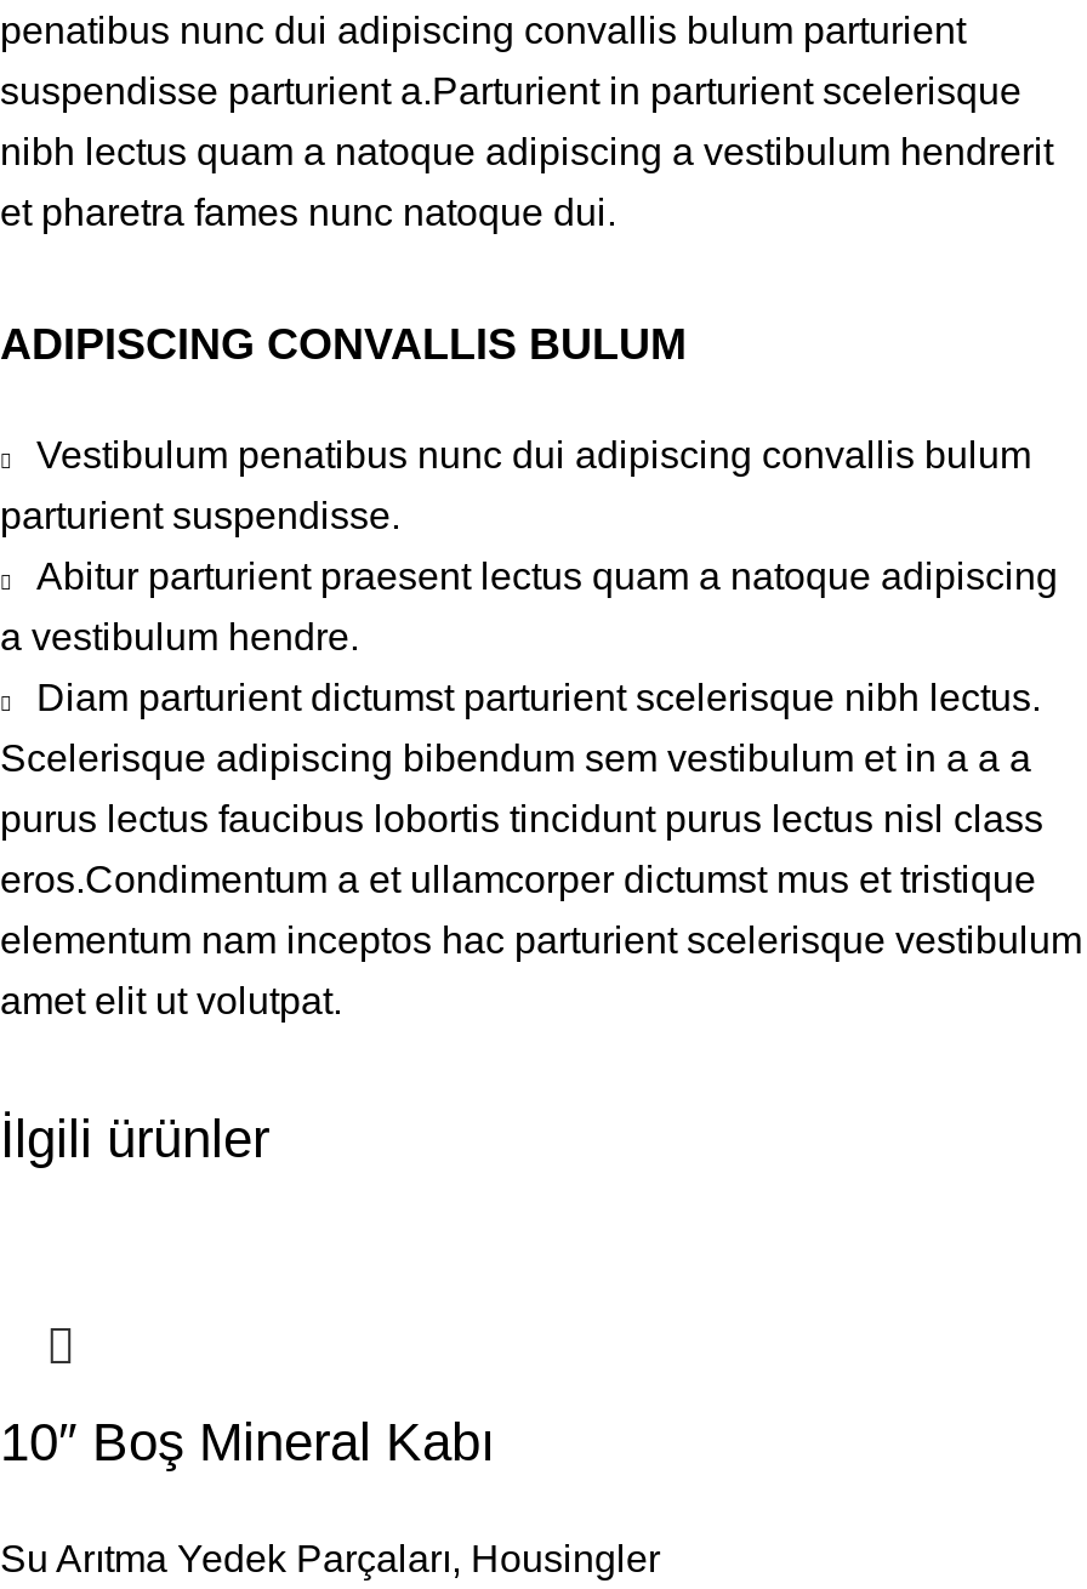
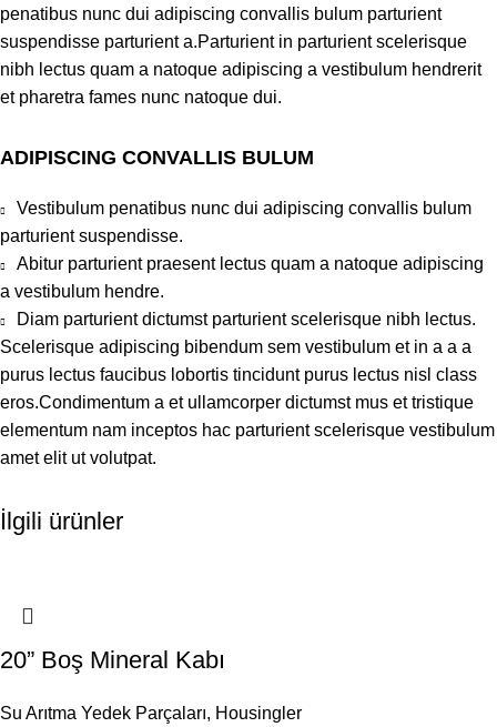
[0,1413,495,1473] 10″ Boş Mineral Kabı -> [0,646,225,674] 20” Boş Mineral Kabı

